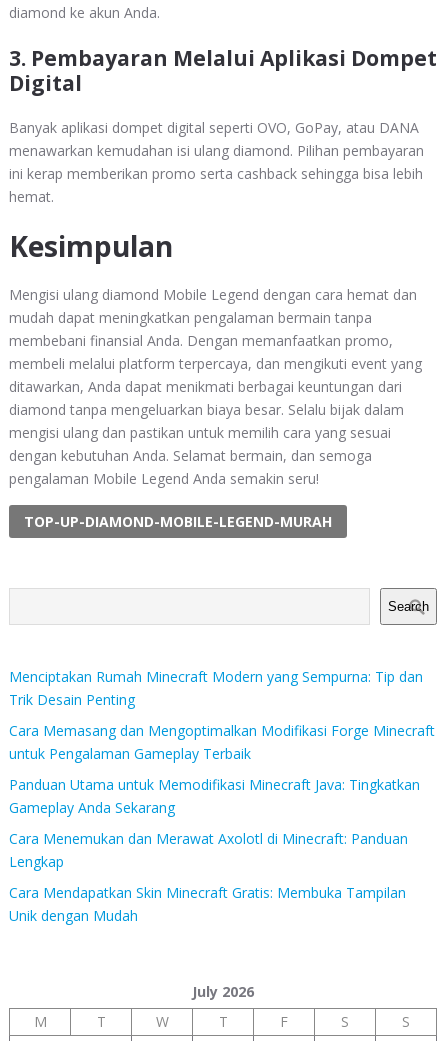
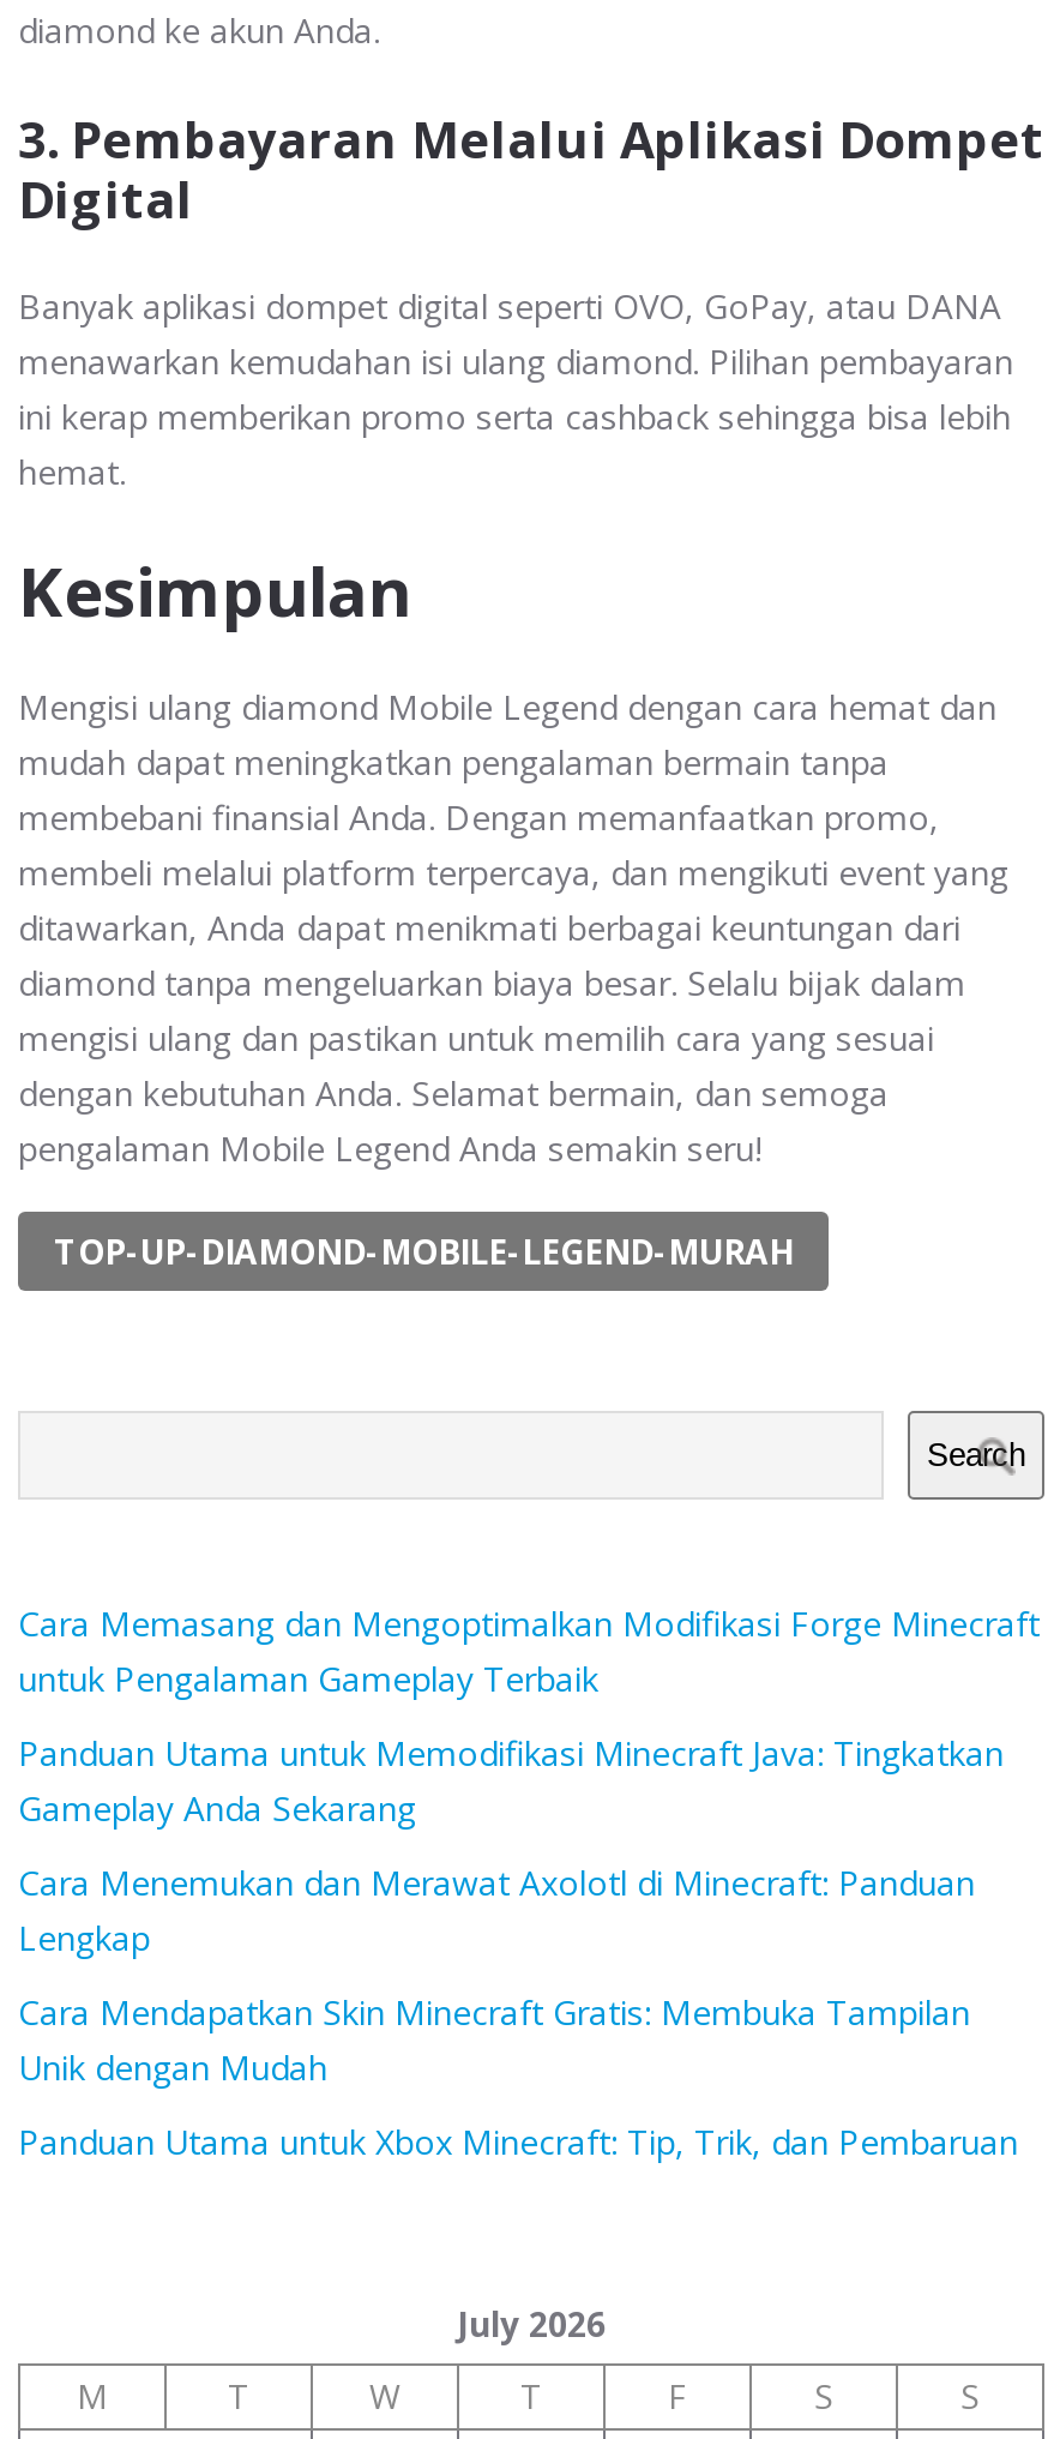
[9,667,423,709] Menciptakan Rumah Minecraft Modern yang Sempurna: Tip dan | Trik Desain Penting -> none
moved [9,721,435,925] -> [18,1602,1040,2091]: Cara Memasang dan Mengoptimalkan Modifikasi Forge Minecraft | untuk Pengalaman Gameplay Terbaik | Panduan Utama untuk Memodifikasi Minecraft Java: Tingkatkan | Gameplay Anda Sekarang | Cara Menemukan dan Merawat Axolotl di Minecraft: Panduan | Lengkap | Cara Mendapatkan Skin Minecraft Gratis: Membuka Tampilan | Unik dengan Mudah
none -> [18,2120,1018,2165] Panduan Utama untuk Xbox Minecraft: Tip, Trik, dan Pembaruan

